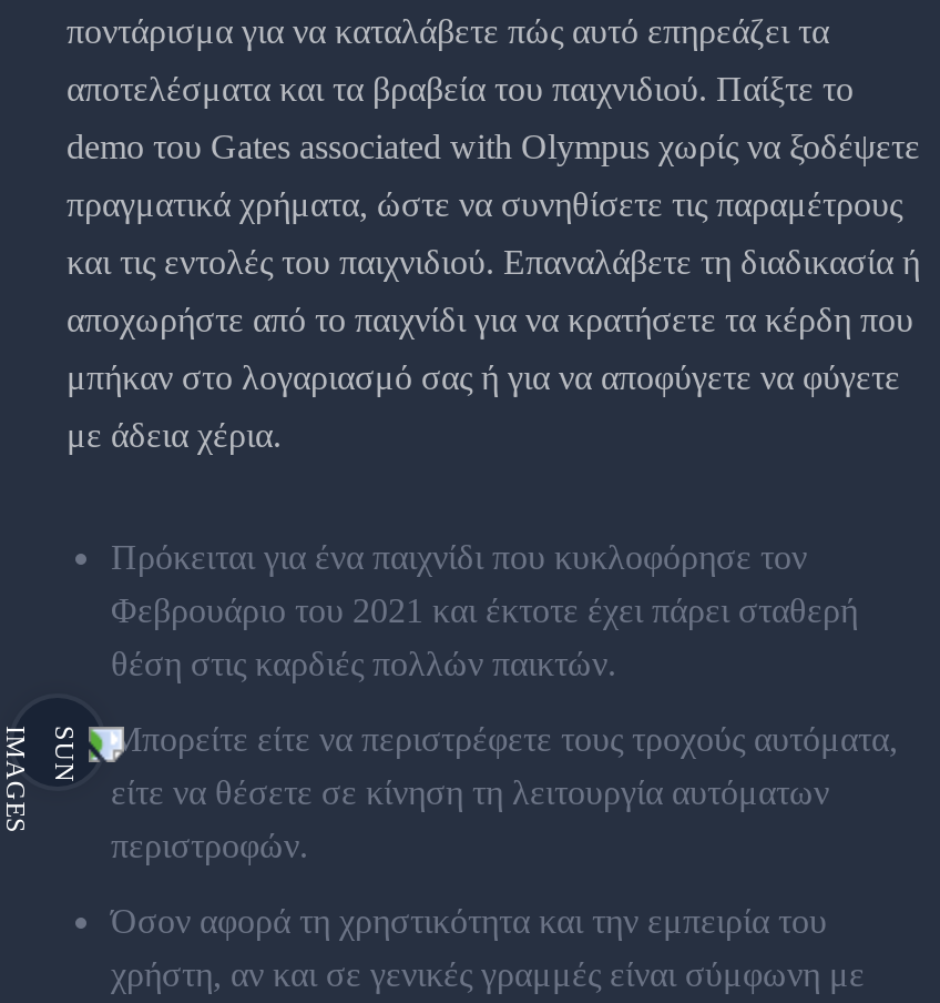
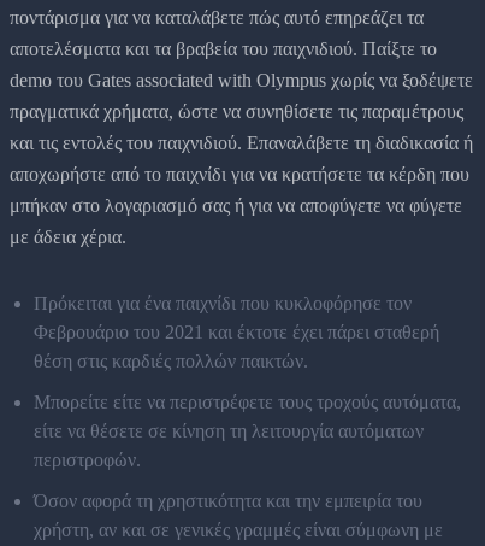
[7,700,104,833] [image] -> none

